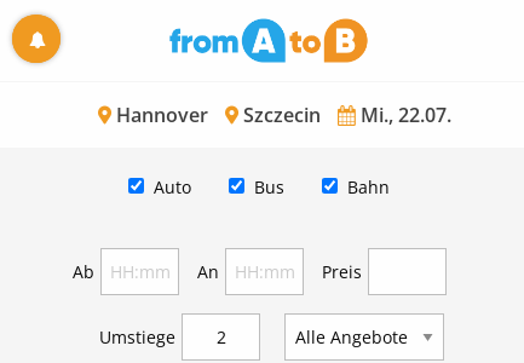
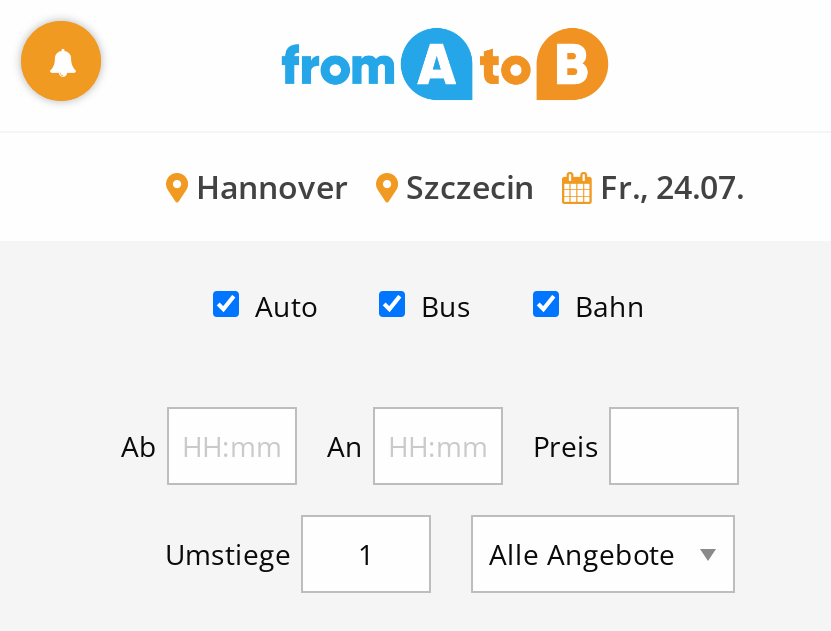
[111,101,451,128] Hannover Szczecin Mi., 22.07. -> [188,164,744,208] Hannover Szczecin Fr., 24.07.

